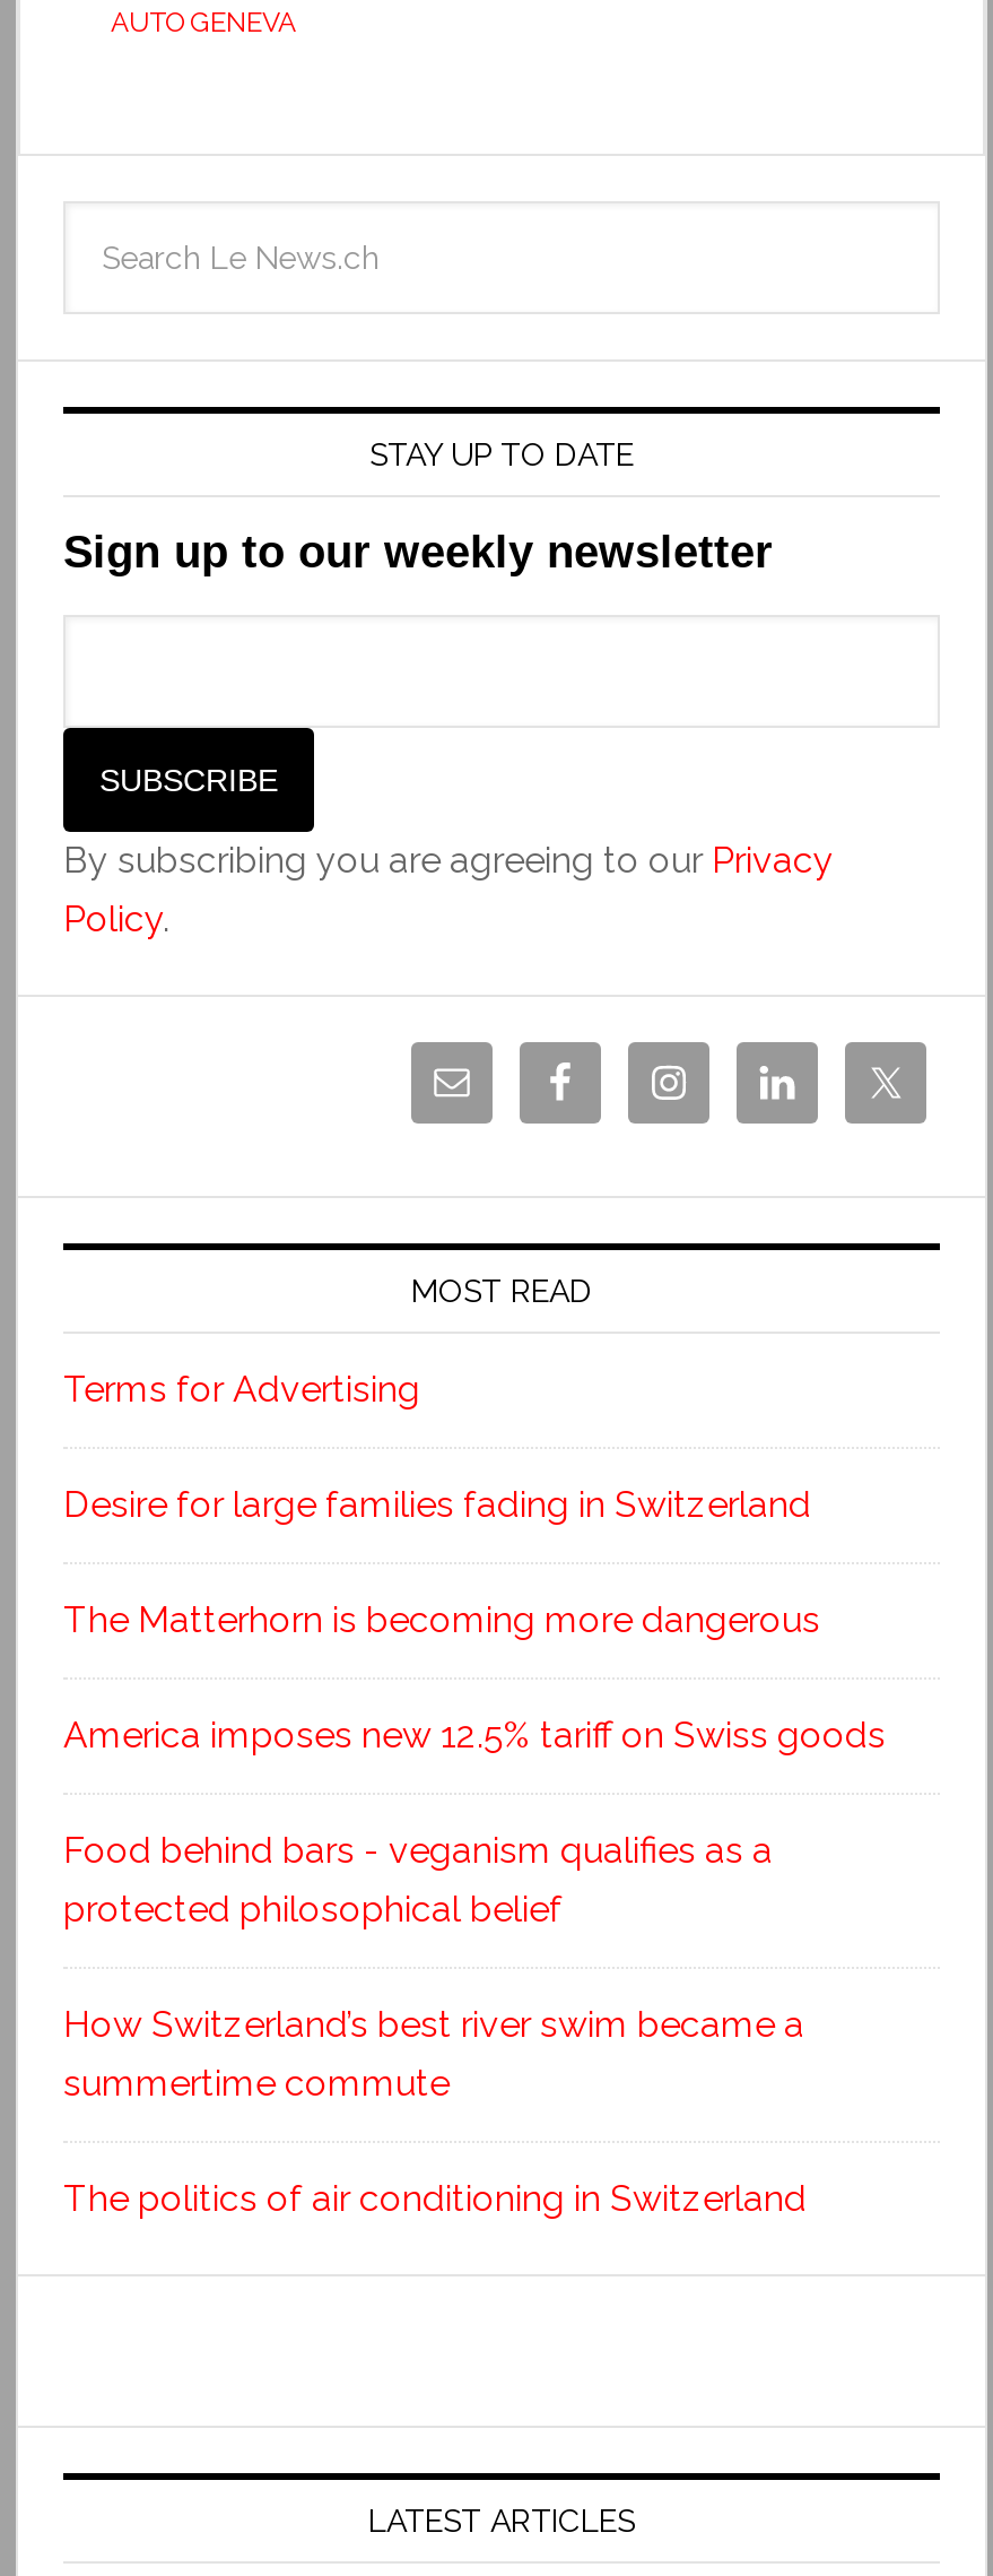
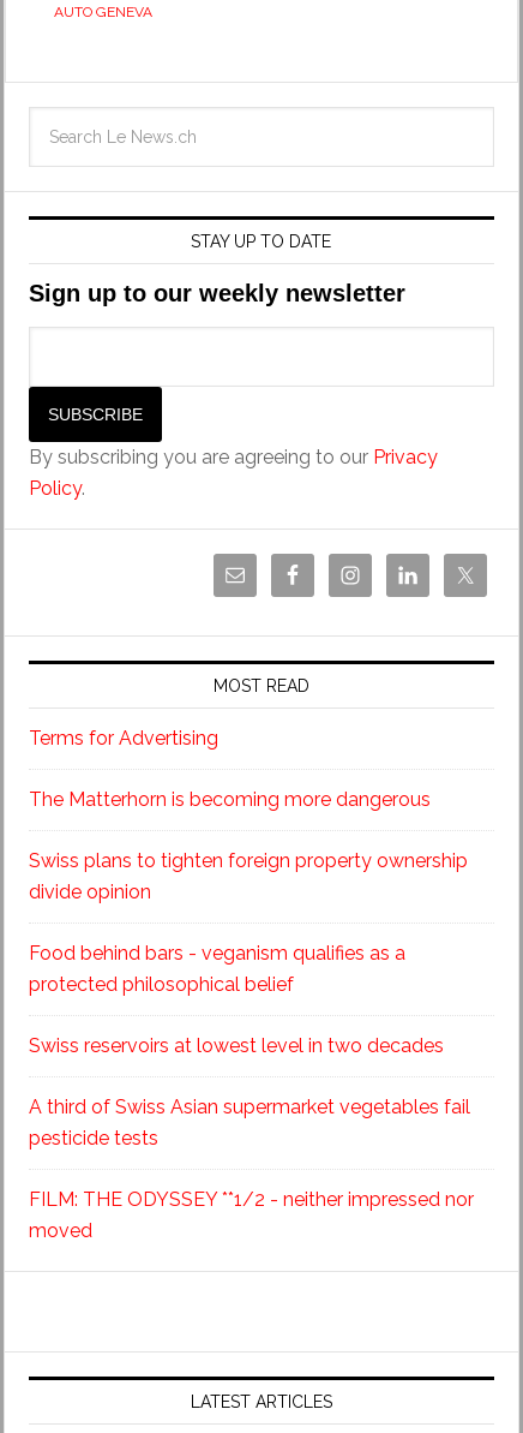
[63,1483,811,1525] Desire for large families fading in Switzerland -> none
moved [63,1598,820,1641] -> [29,788,431,811]: The Matterhorn is becoming more dangerous
[63,1713,886,1756] America imposes new 12.5% tariff on Swiss goods -> [29,849,468,903] Swiss plans to tighten foreign property ownership | divide opinion
moved [63,1828,773,1930] -> [29,941,405,996]: Food behind bars - veganism qualifies as a | protected philosophical belief
[63,2002,807,2219] How Switzerland’s best river swim became a | summertime commute | The politics of air conditioning in Switzerland -> [29,1034,474,1242] Swiss reservoirs at lowest level in two decades | A third of Swiss Asian supermarket vegetables fail | pesticide tests | FILM: THE ODYSSEY **1/2 - neither impressed nor | moved

